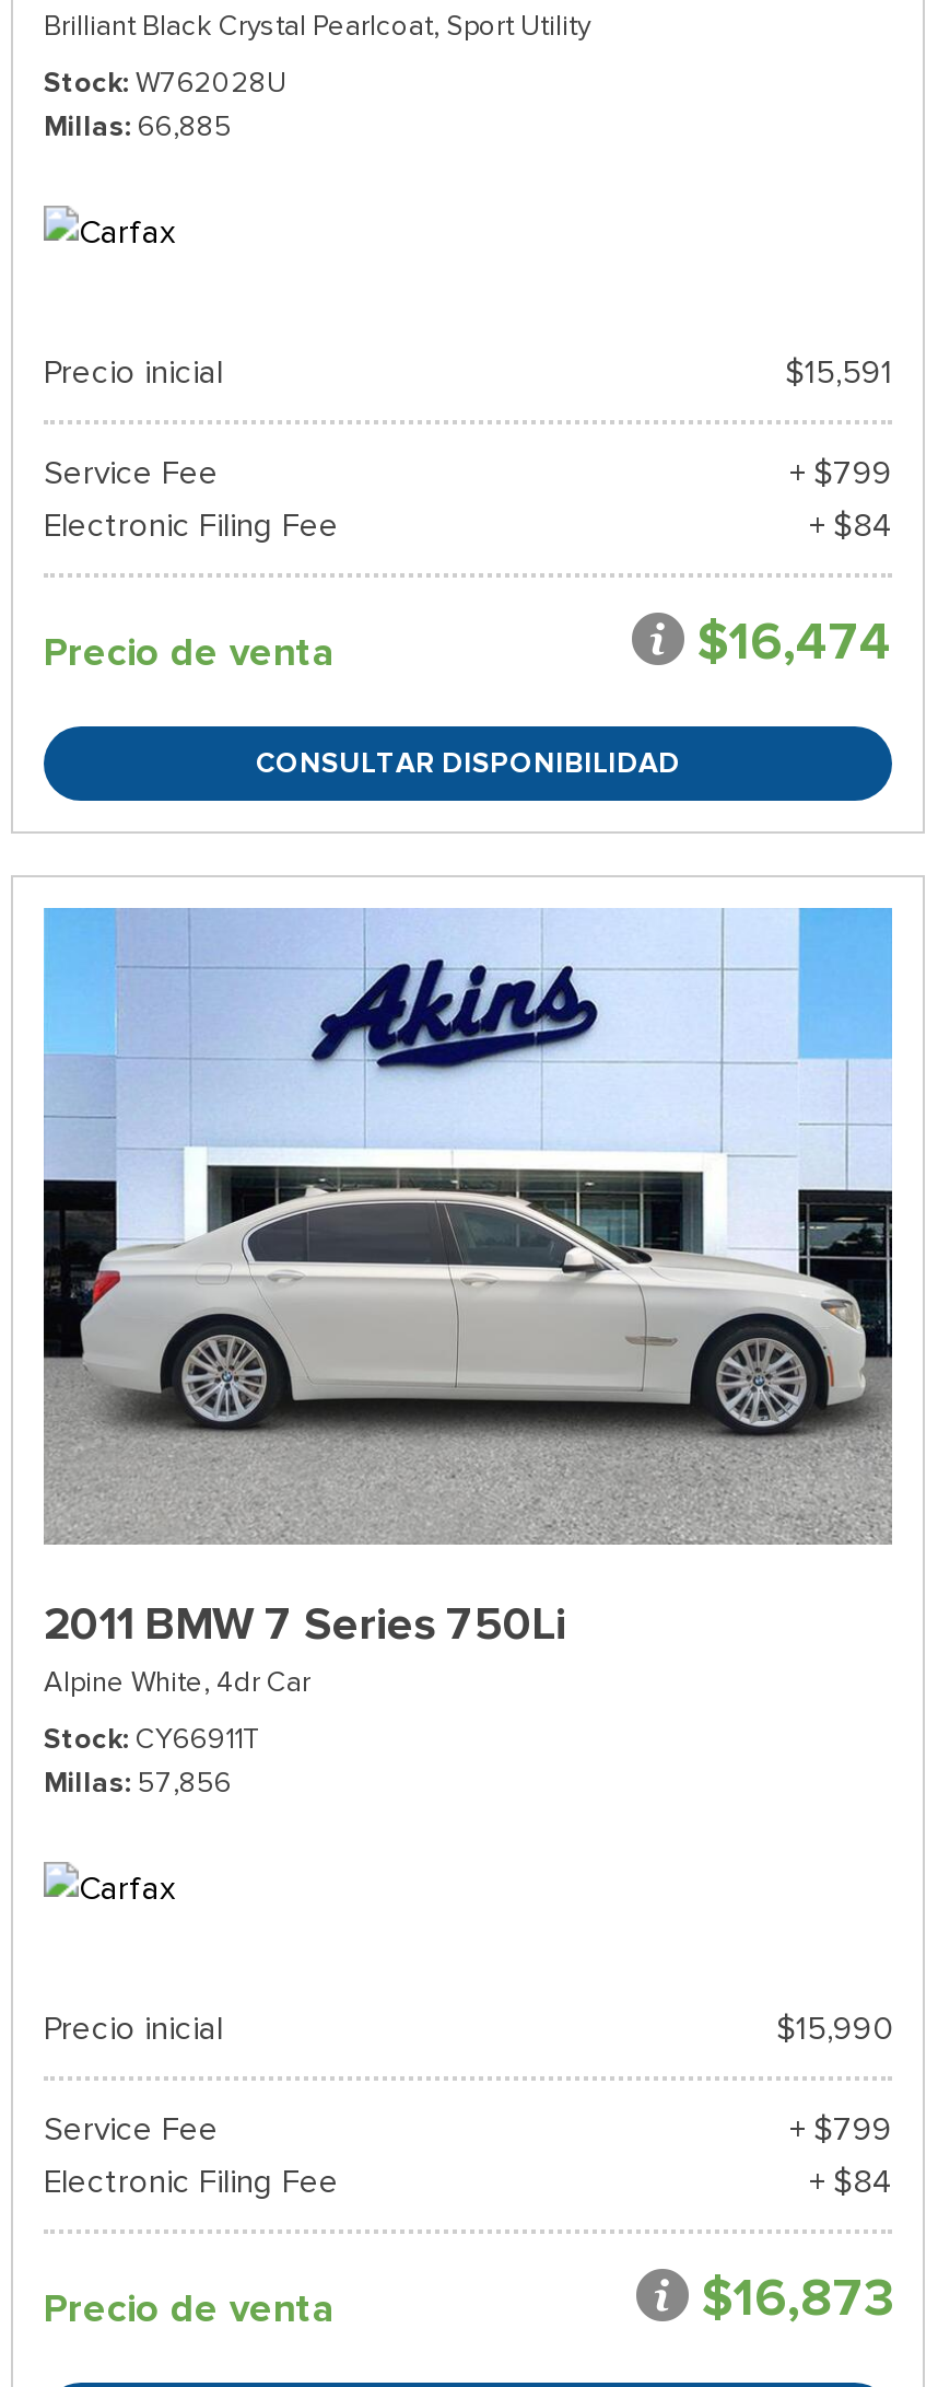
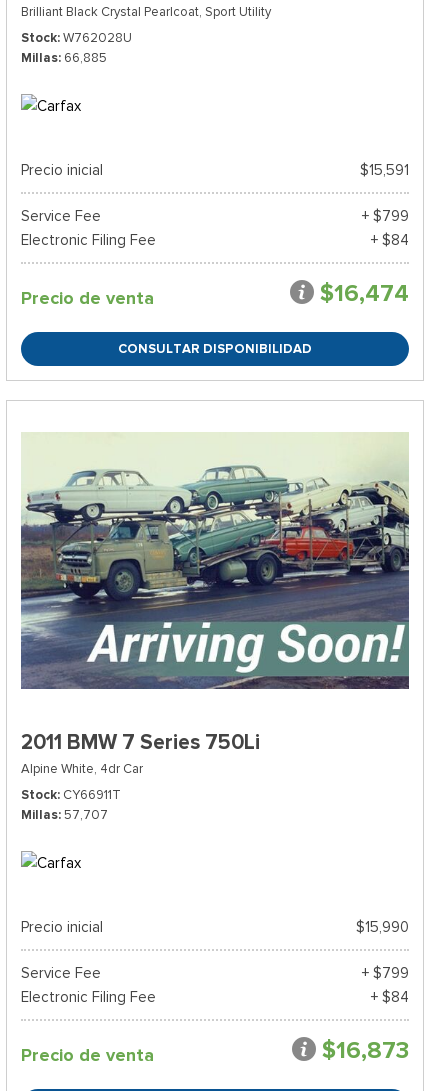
[42,906,894,1547] [image] -> [20,415,410,706] [image]
[44,1763,232,1801] Millas 57,856 -> [21,806,108,823] Millas 57,707

